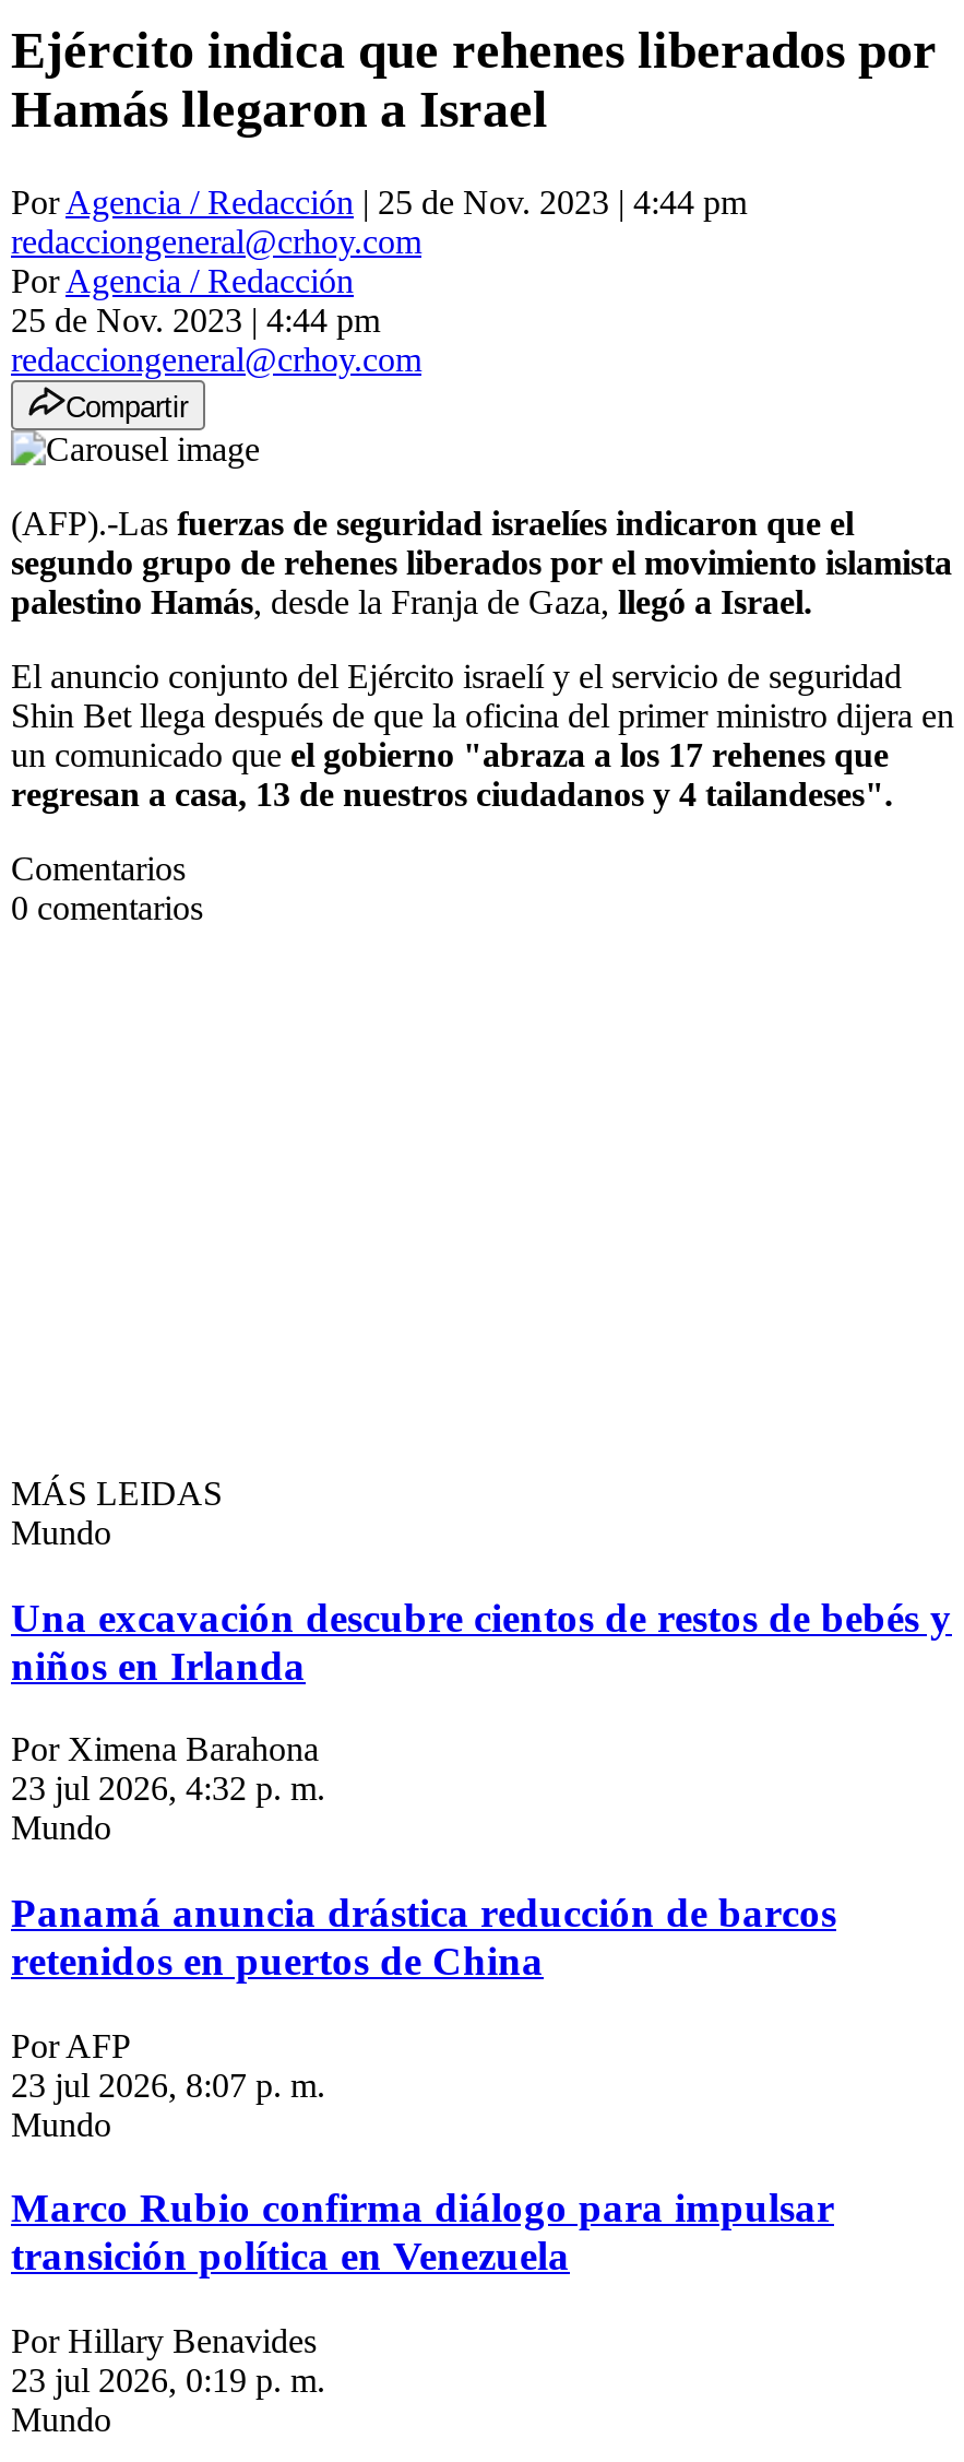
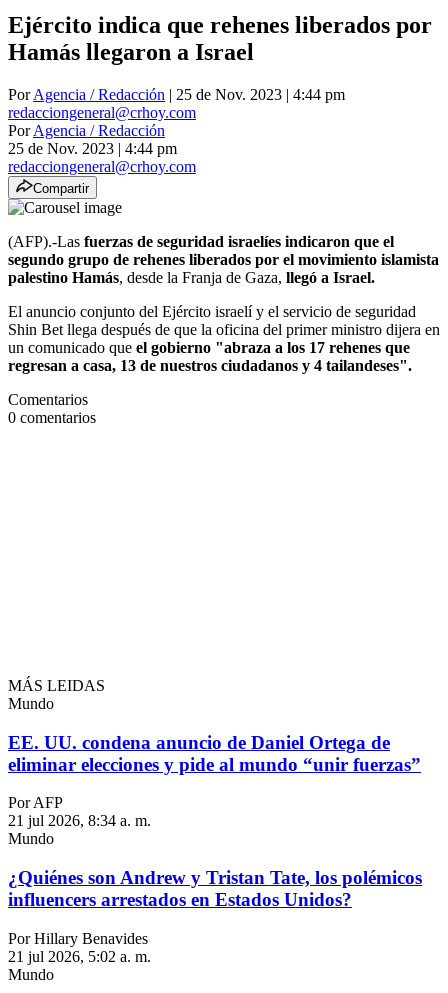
[11,1594,952,1984] Una excavación descubre cientos de restos de bebés y | niños en Irlanda | Por Ximena Barahona | 23 jul 2026, 4:32 p. m. | Mundo | Panamá anuncia drástica reducción de barcos | retenidos en puertos de China -> [8,731,421,774] EE. UU. condena anuncio de Daniel Ortega de | eliminar elecciones y pide al mundo “unir fuerzas”
[11,2066,325,2103] 23 jul 2026, 8:07 p. m. -> [8,812,151,829] 21 jul 2026, 8:34 a. m.
[11,2185,834,2279] Marco Rubio confirma diálogo para impulsar | transición política en Venezuela -> [8,867,422,910] ¿Quiénes son Andrew y Tristan Tate, los polémicos | influencers arrestados en Estados Unidos?
[11,2362,325,2399] 23 jul 2026, 0:19 p. m. -> [8,948,151,965] 21 jul 2026, 5:02 a. m.

